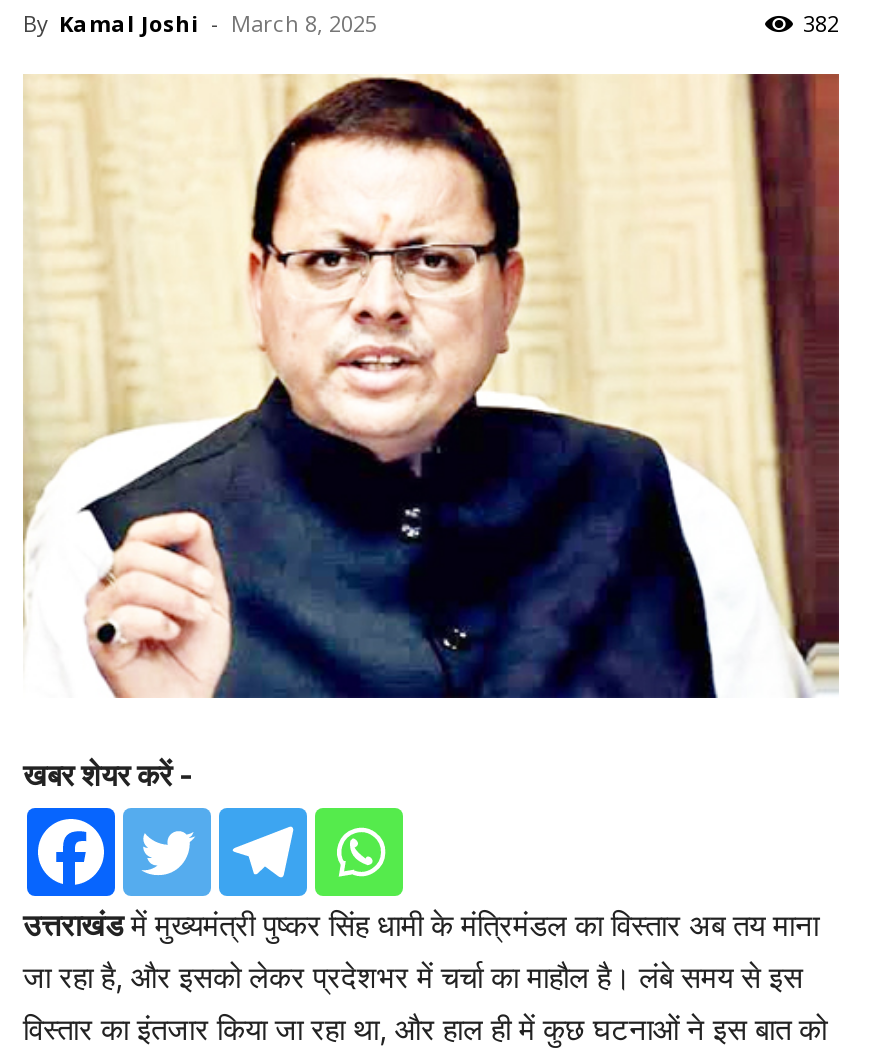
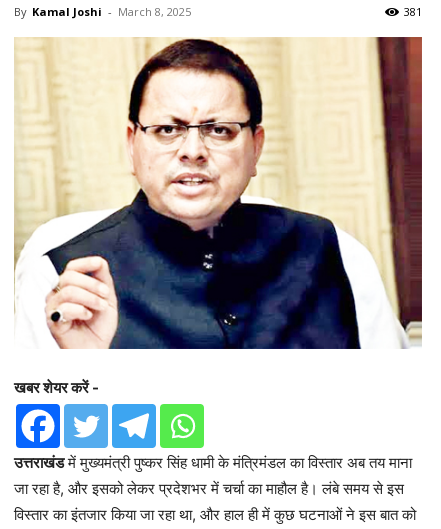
[803,8,839,38] 382 -> [404,4,422,19] 381

